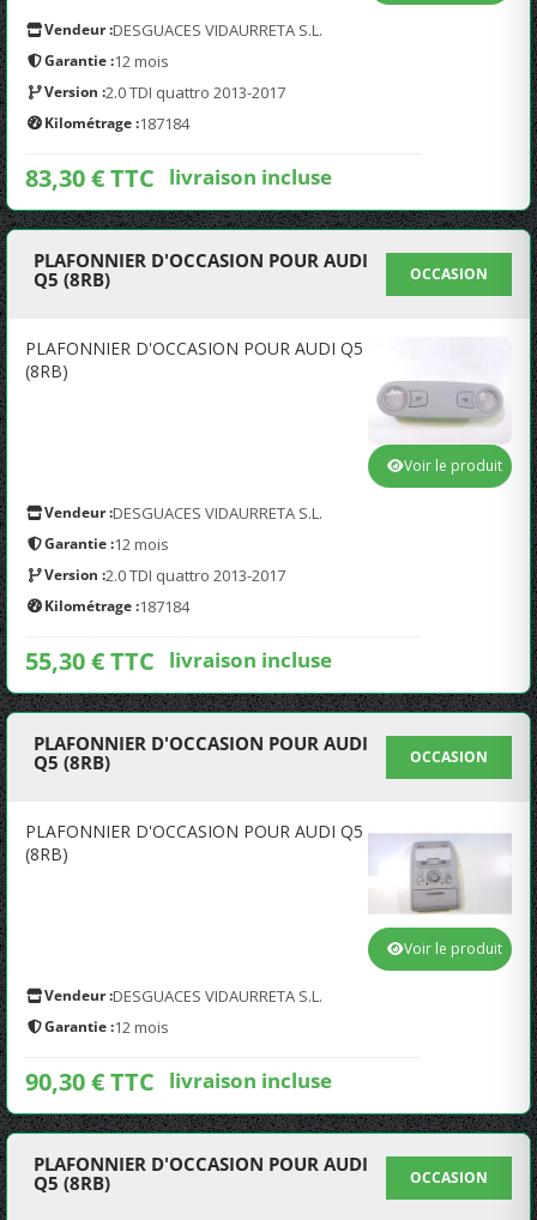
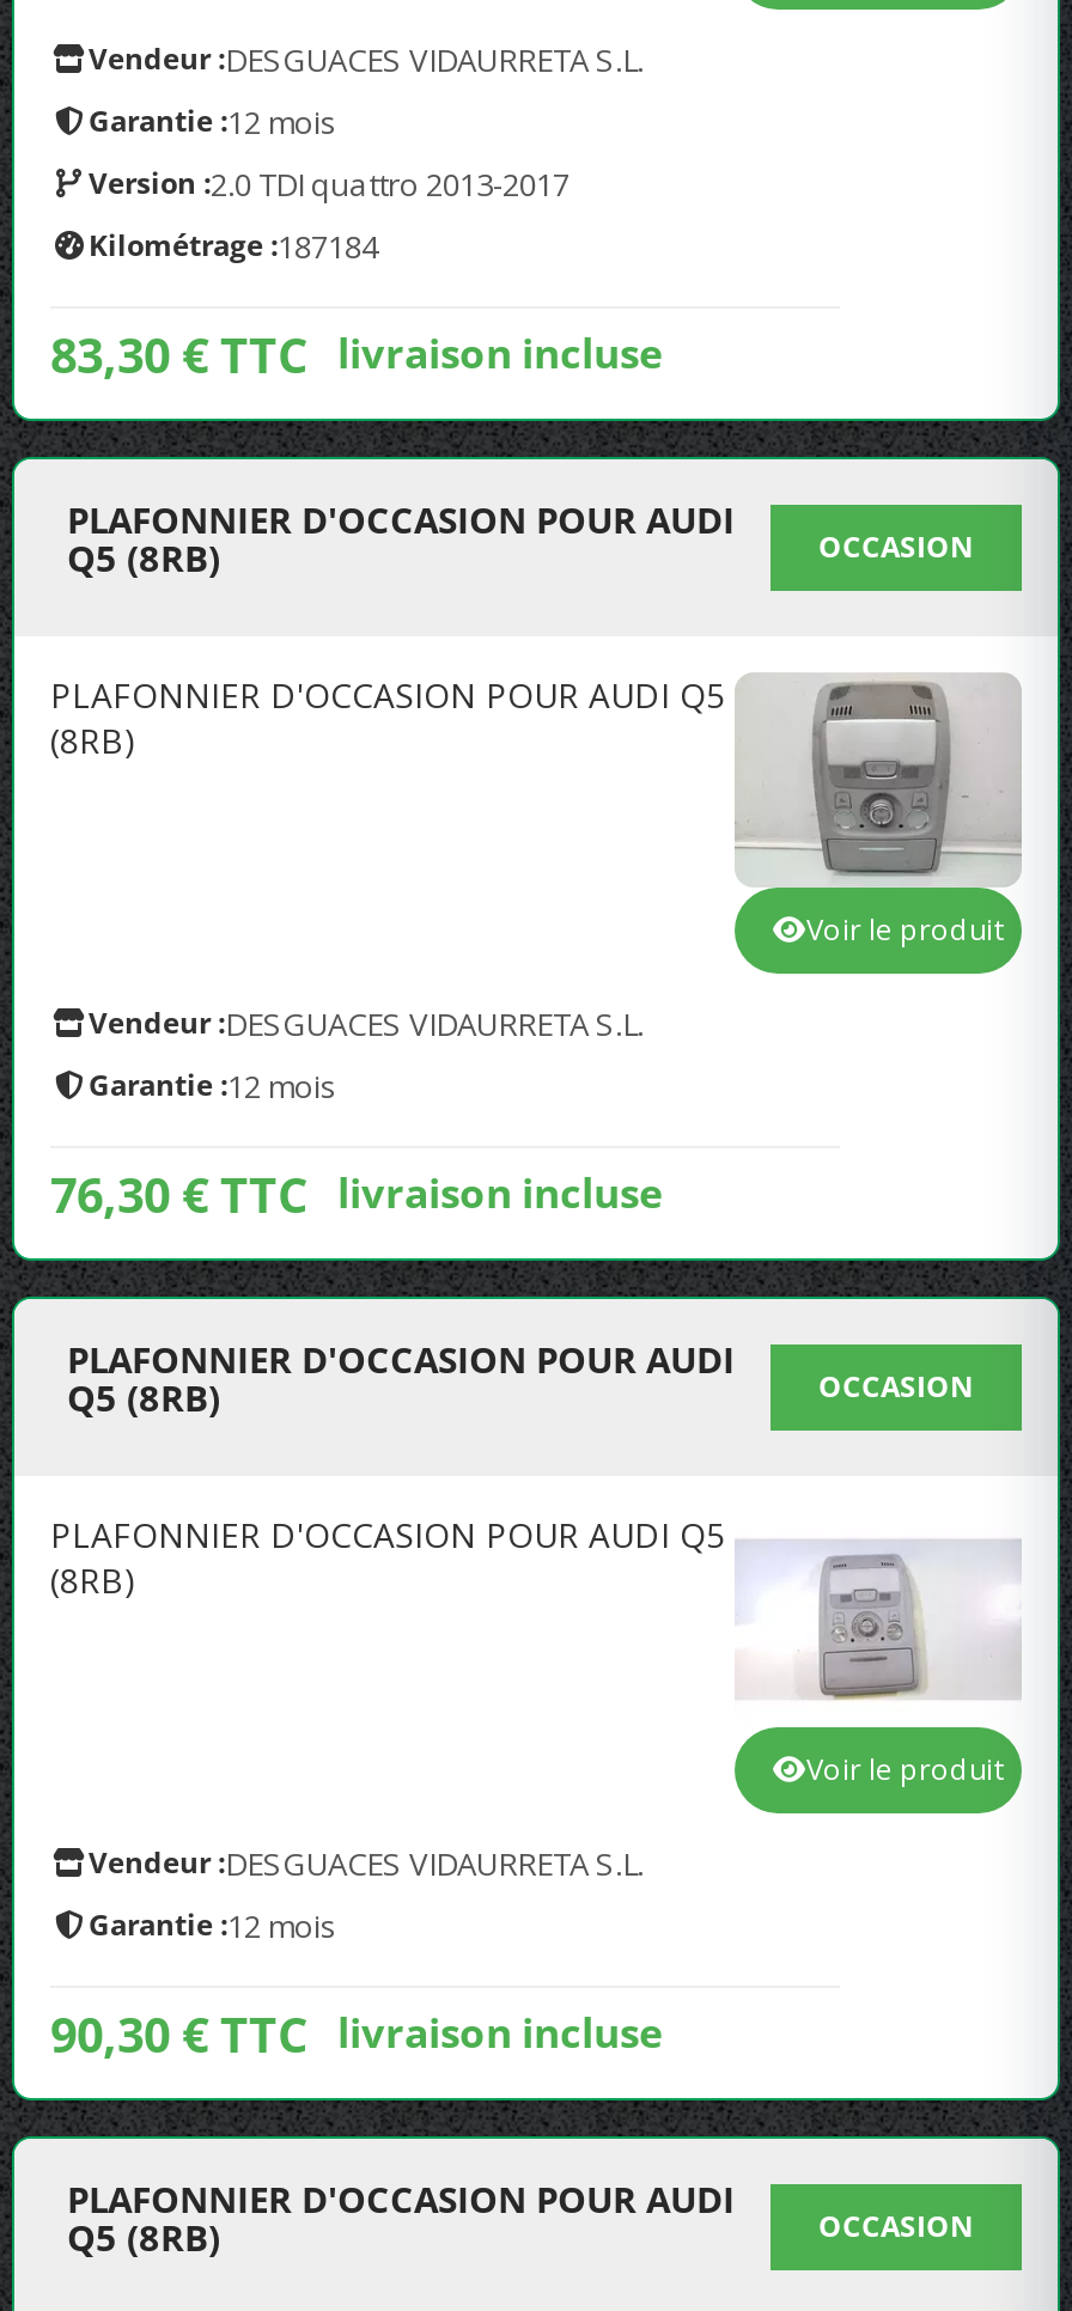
[369,338,511,442] [image] -> [735,672,1022,883] [image]
[25,564,332,677] Version : 2.0 TDI quattro 2013-2017 | Kilométrage : 187184 | 55,30 € TTC livraison incluse -> [50,1163,663,1227] 76,30 € TTC livraison incluse

